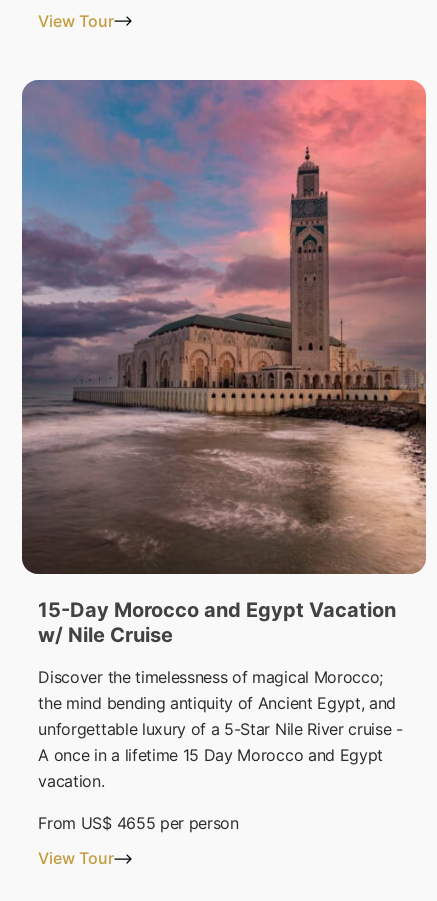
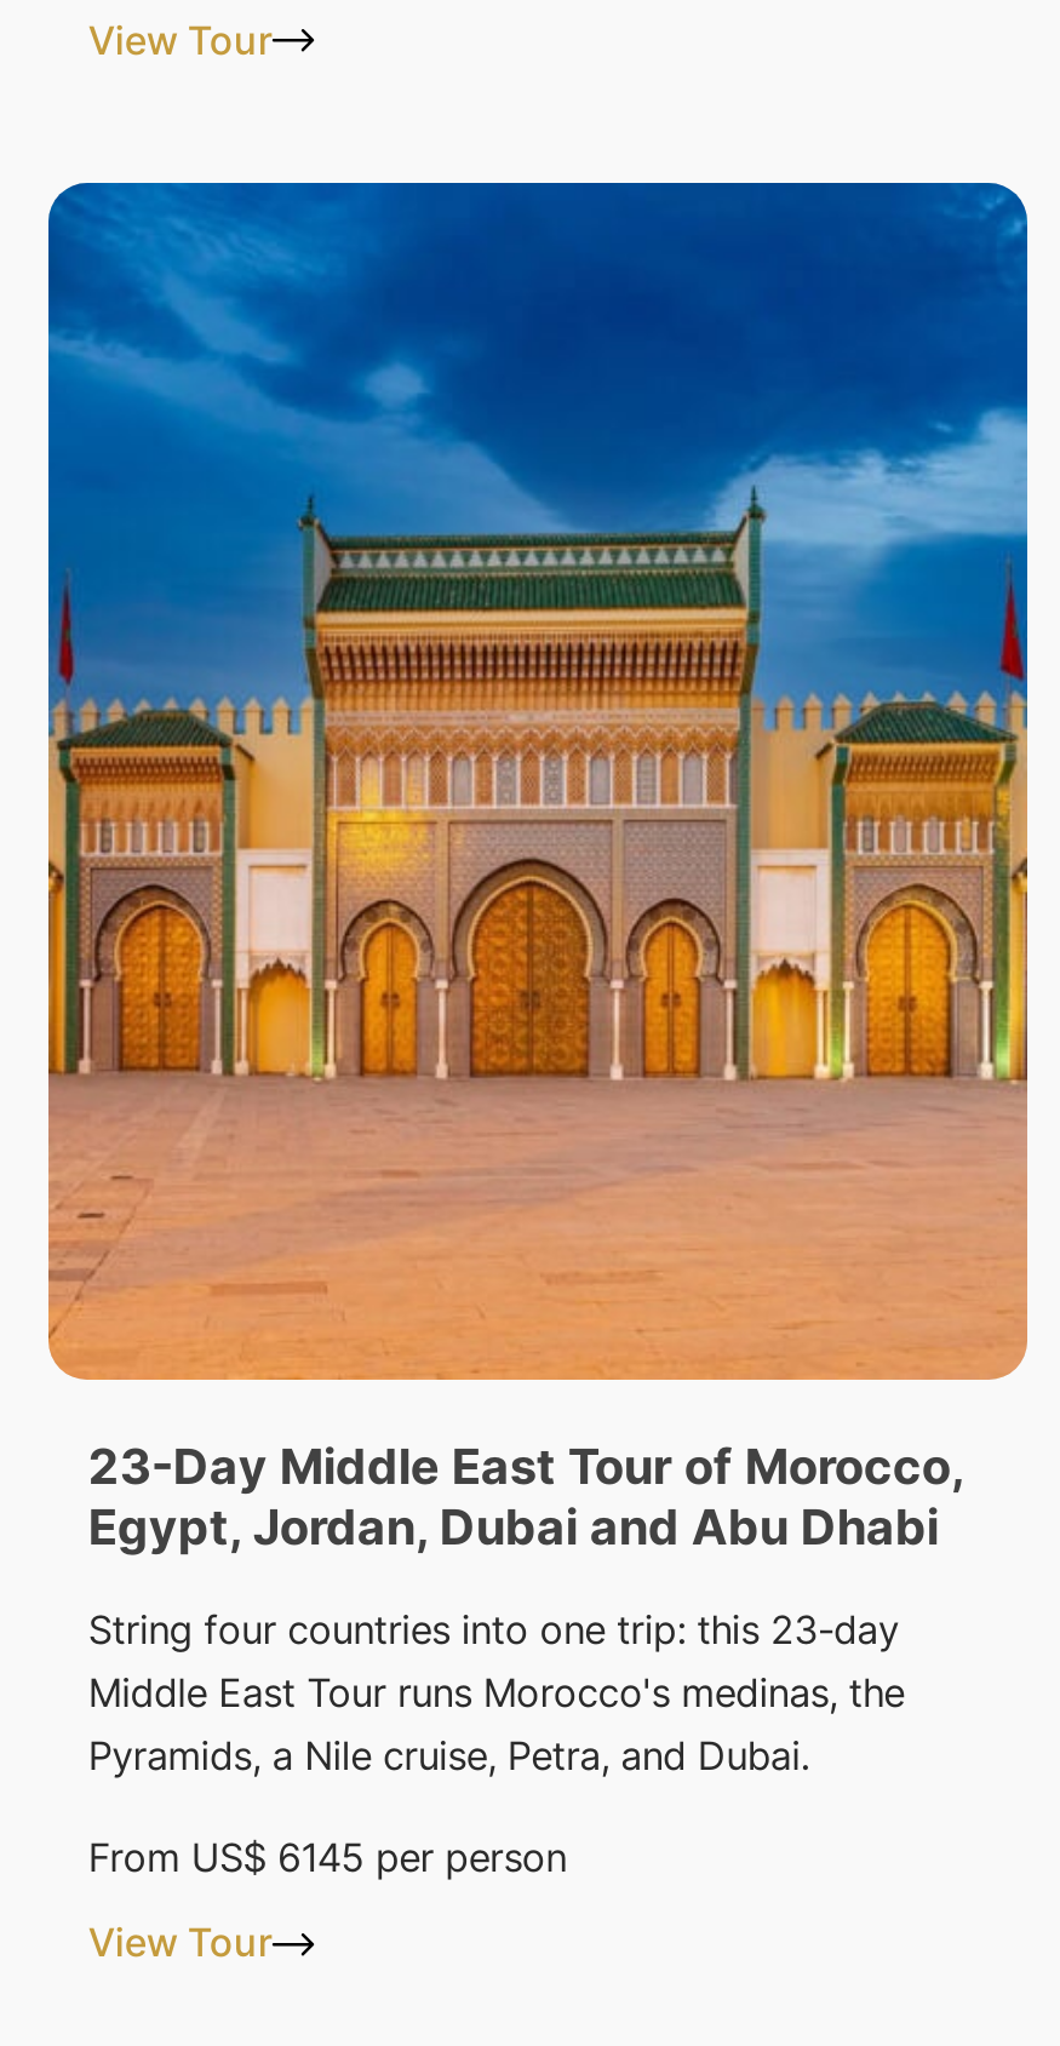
[21,79,427,647] [image] | 15-Day Morocco and Egypt Vacation | w/ Nile Cruise -> [46,180,1030,1558] [image] | 23-Day Middle East Tour of Morocco, | Egypt, Jordan, Dubai and Abu Dhabi
[38,667,403,791] Discover the timelessness of magical Morocco; | the mind bending antiquity of Ancient Egypt, and | unforgettable luxury of a 5-Star Nile River cruise - | A once in a lifetime 15 Day Morocco and Egypt | vacation. -> [88,1606,904,1781] String four countries into one trip: this 23-day | Middle East Tour runs Morocco's medinas, the | Pyramids, a Nile cruise, Petra, and Dubai.
[38,813,239,833] From US$ 4655 per person -> [88,1834,566,1882] From US$ 6145 per person

